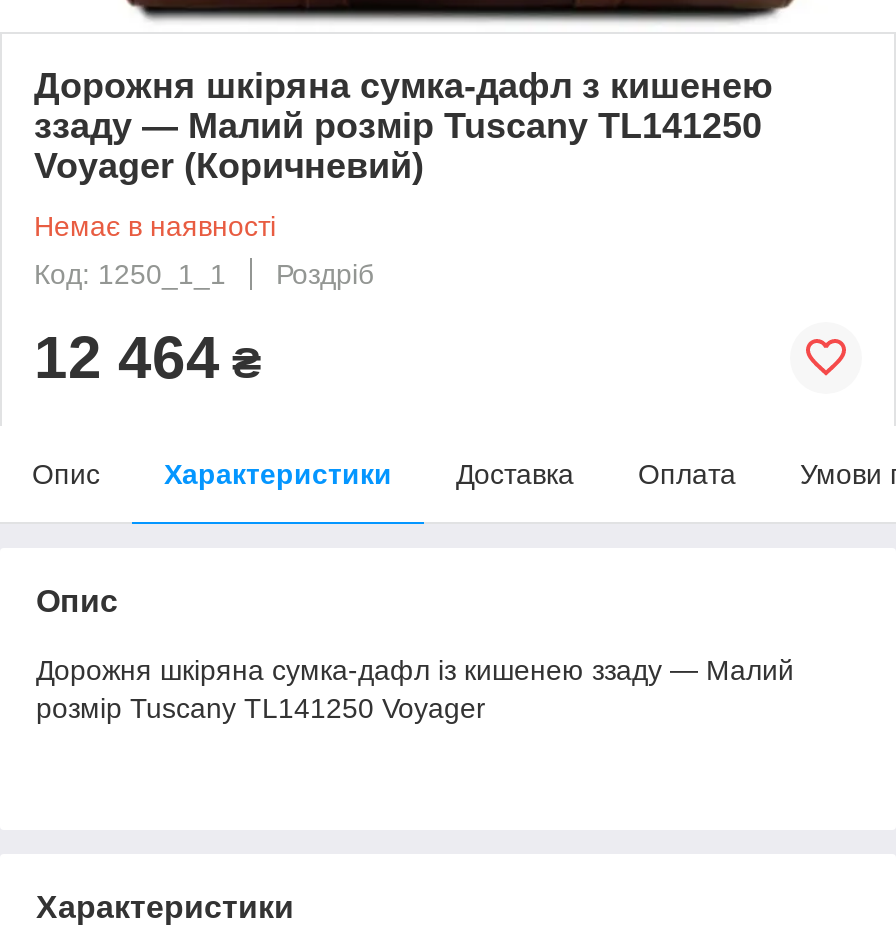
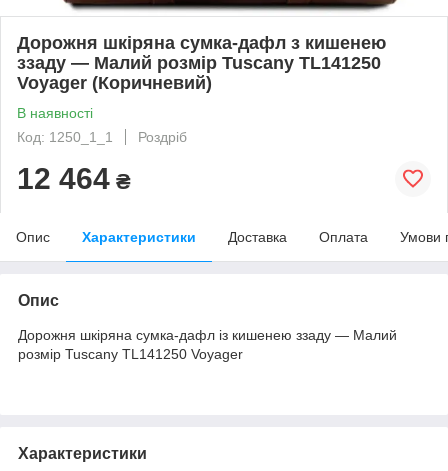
[34,210,276,242] Немає в наявності -> [17,105,93,121] В наявності

